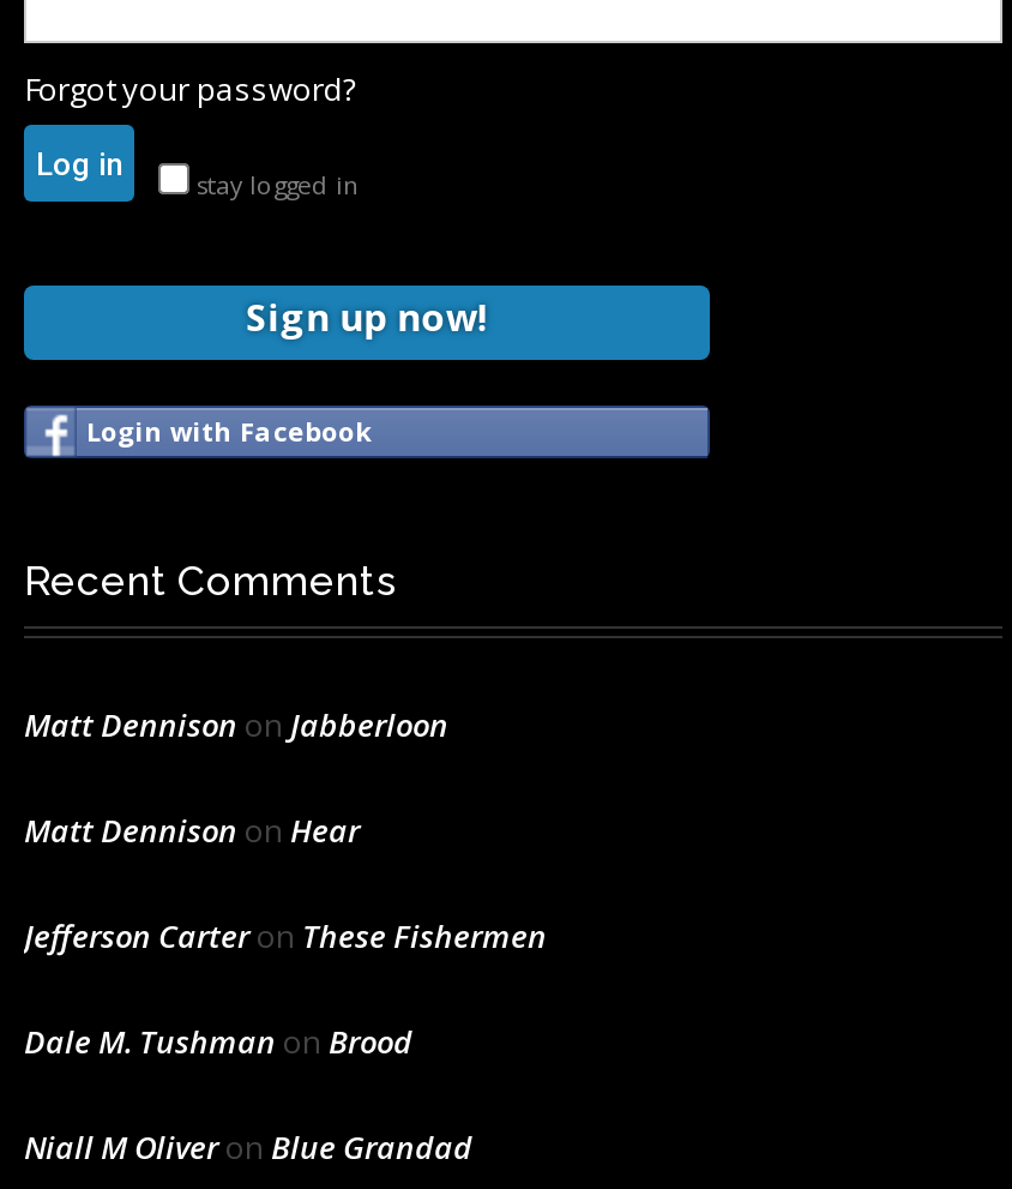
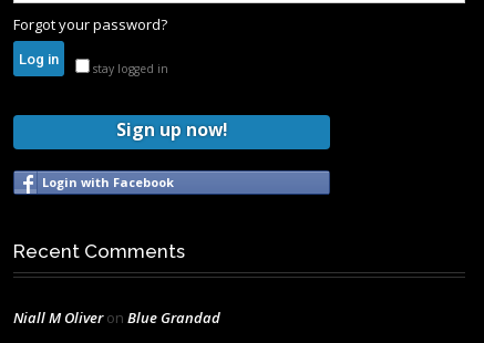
[24,703,547,1063] Matt Dennison on Jabberloon | Matt Dennison on Hear | Jefferson Carter on These Fishermen | Dale M. Tushman on Brood -> none

